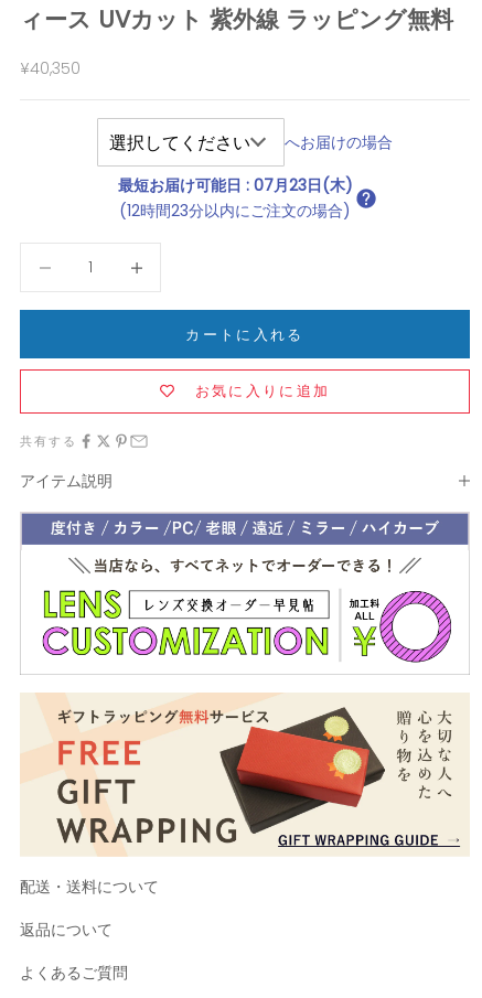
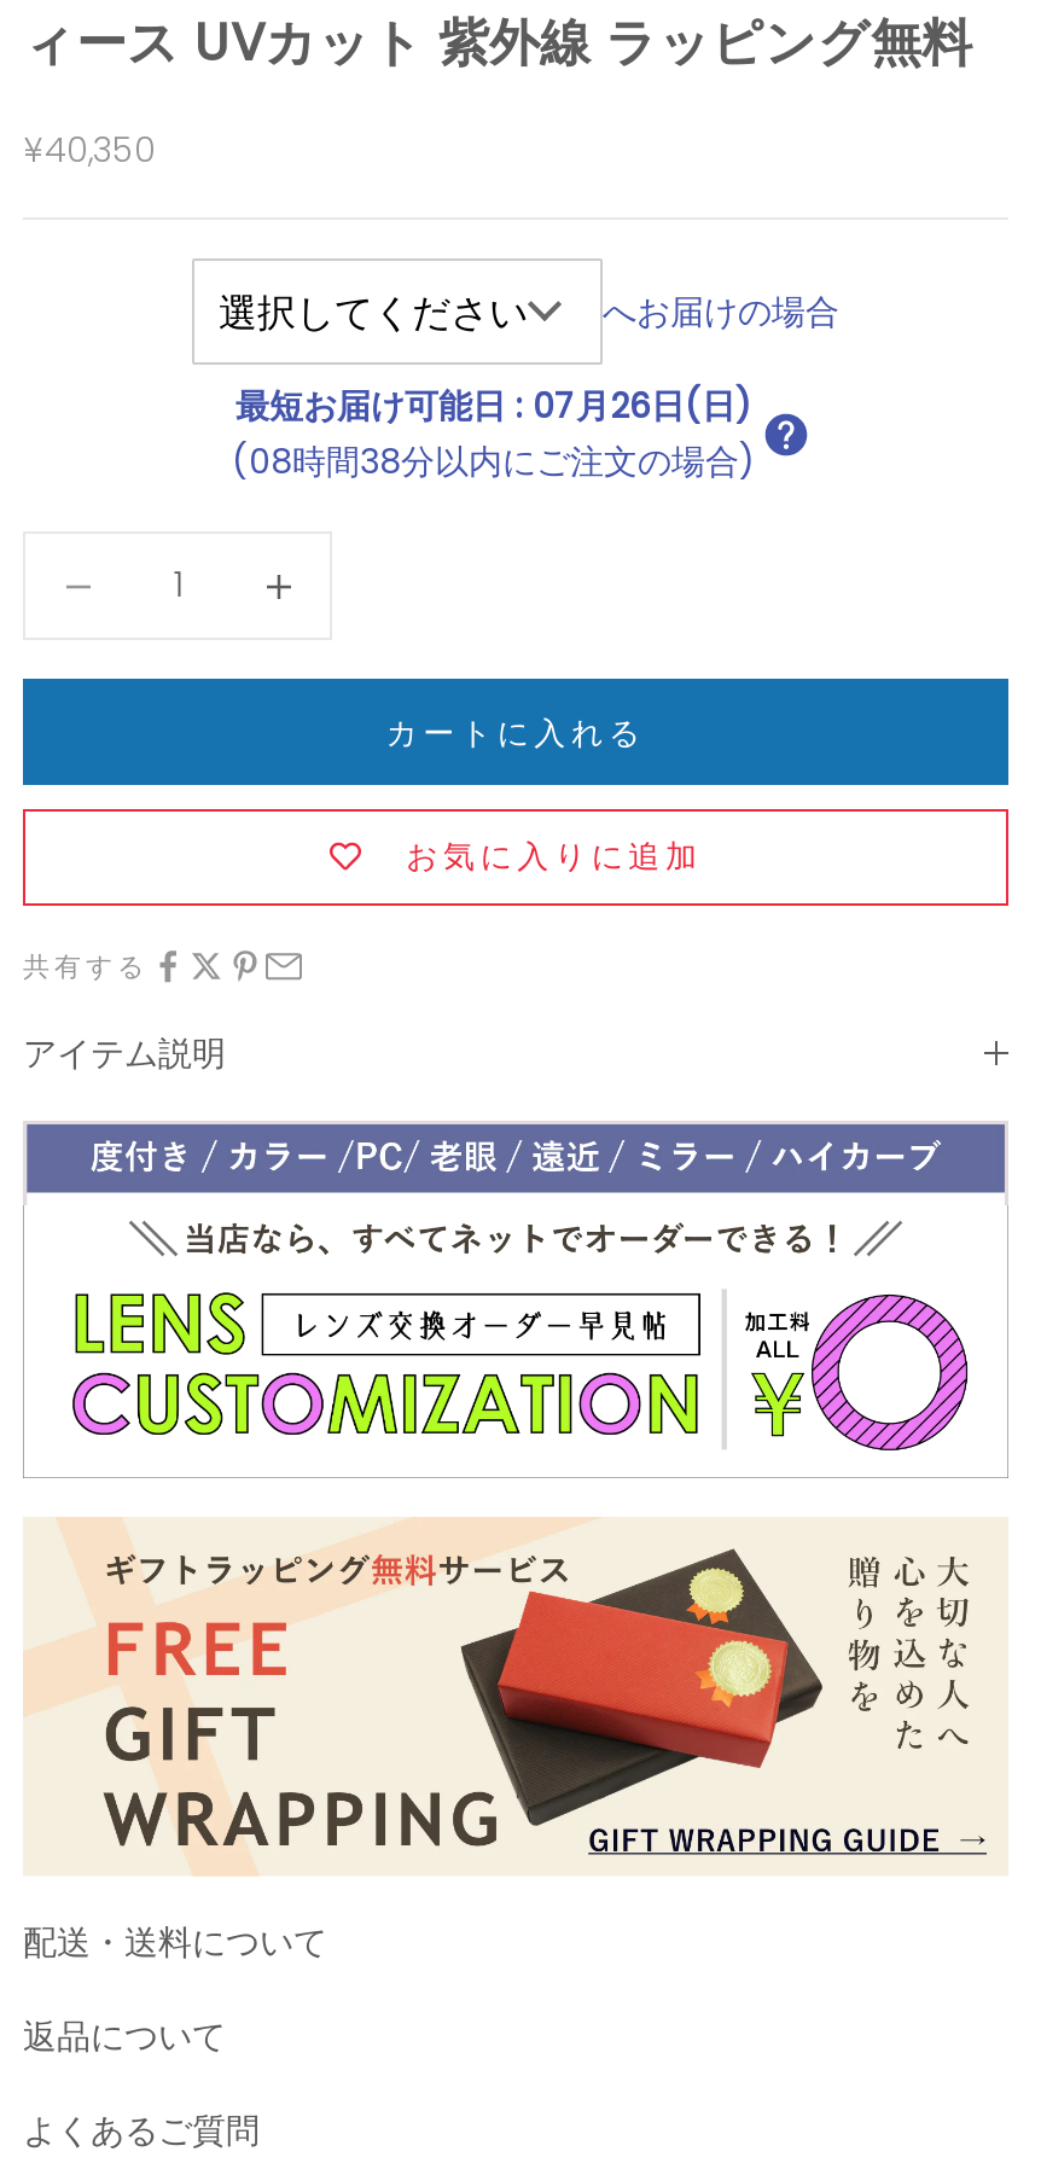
[117,174,352,196] 最短お届け可能日: 07月23日(木) -> [235,382,752,430] 最短お届け可能日: 07月26日(日)
[119,200,351,222] (12時間23分以内にご注文の場合) -> [232,437,756,485] (08時間38分以内にご注文の場合)

